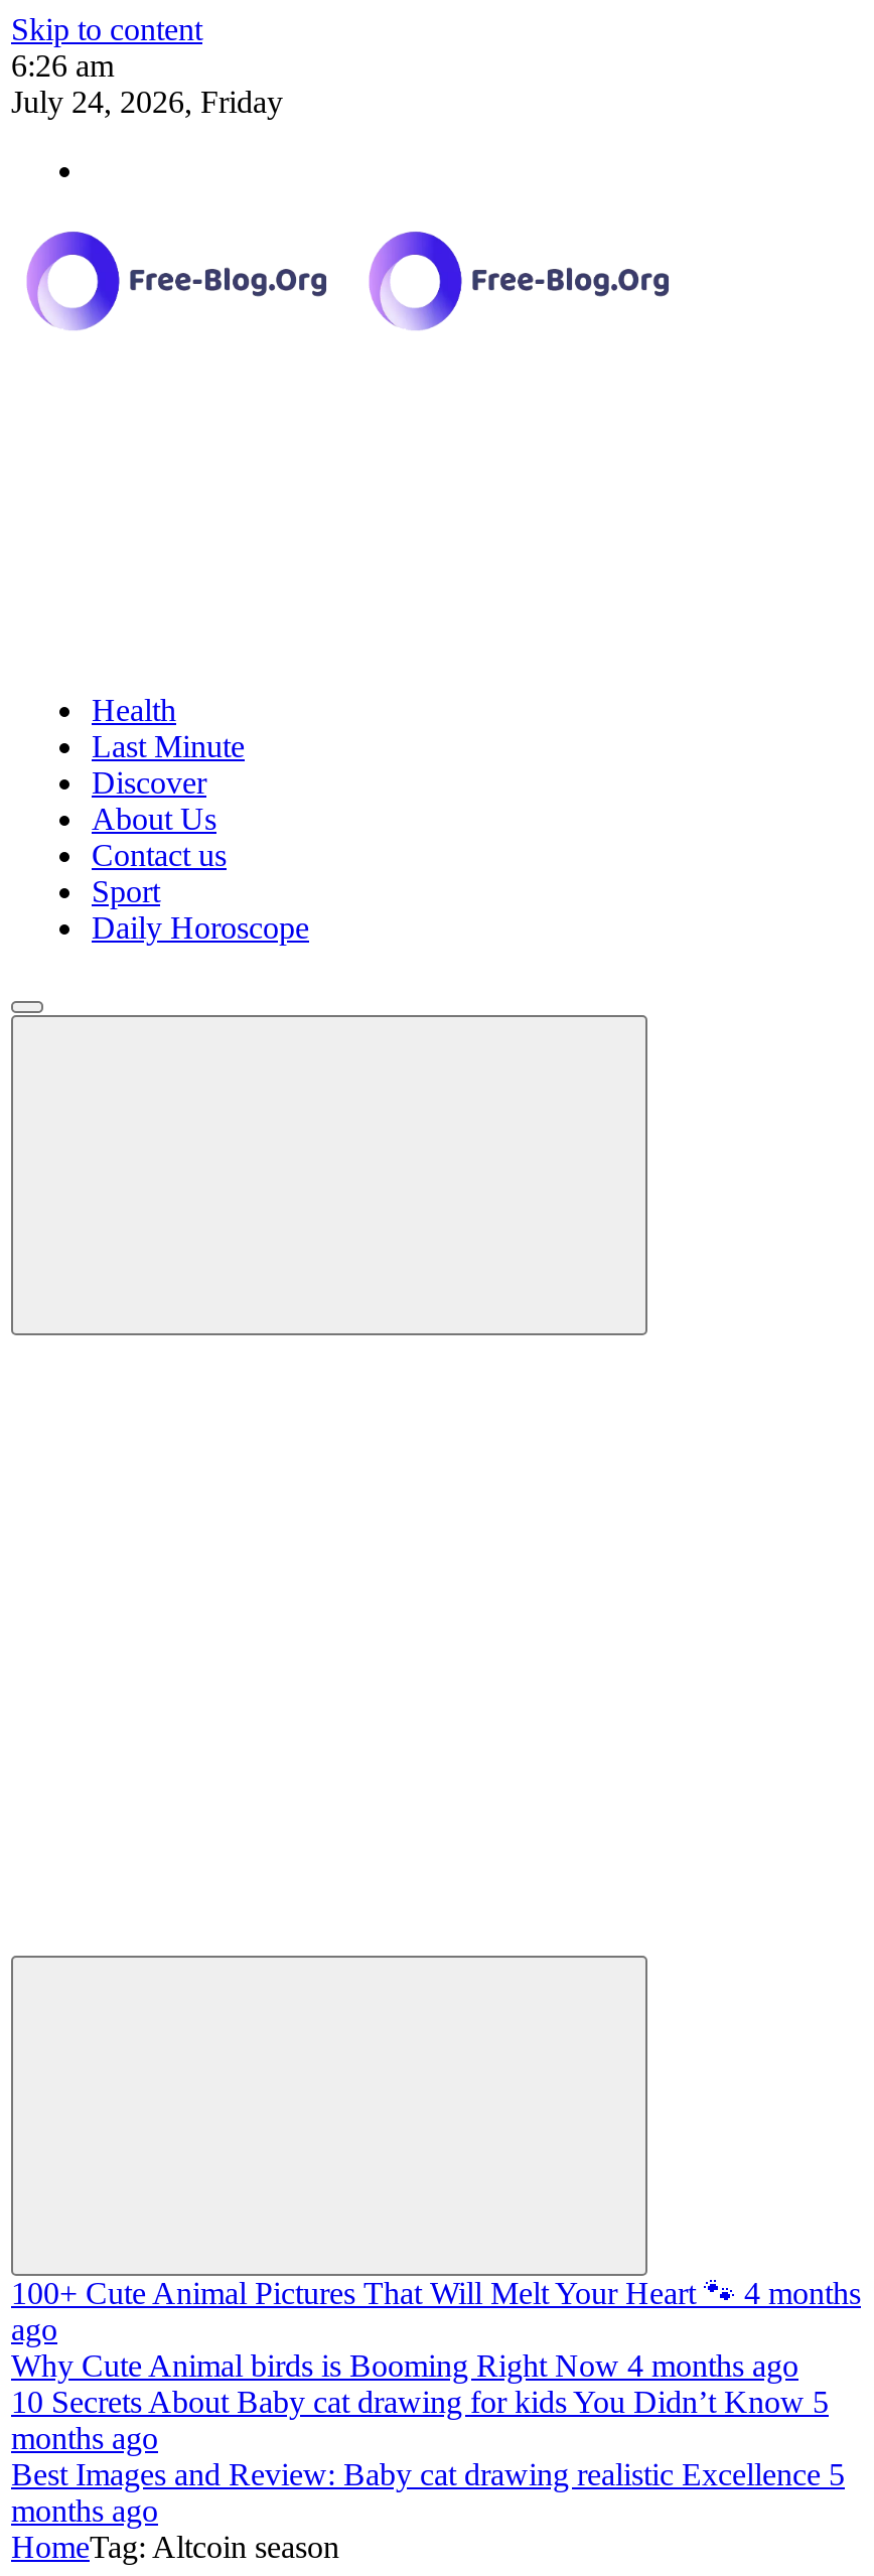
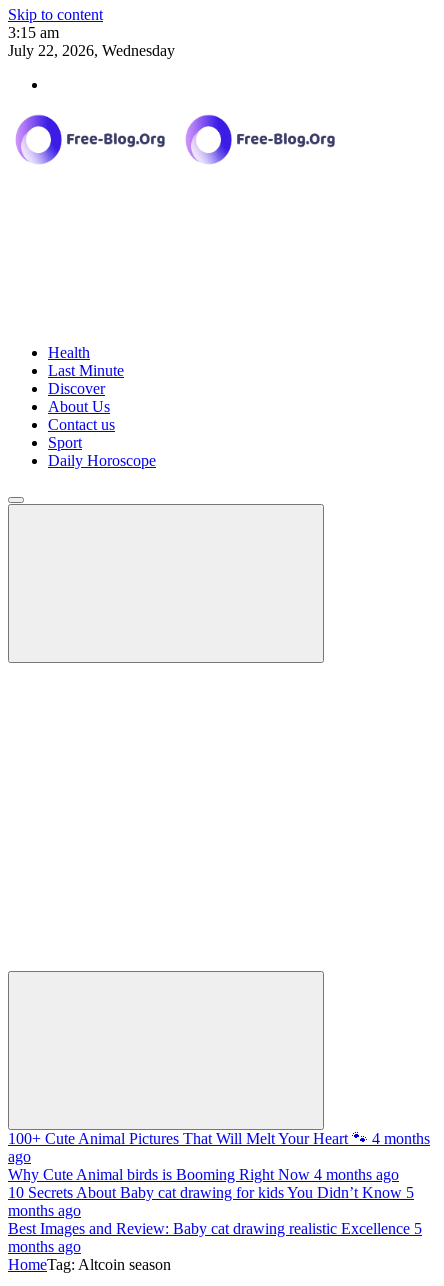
[11,48,114,83] 6:26 am -> [8,24,59,41] 3:15 am
[11,85,283,119] July 24, 2026, Friday -> [8,42,175,59] July 22, 2026, Wednesday

